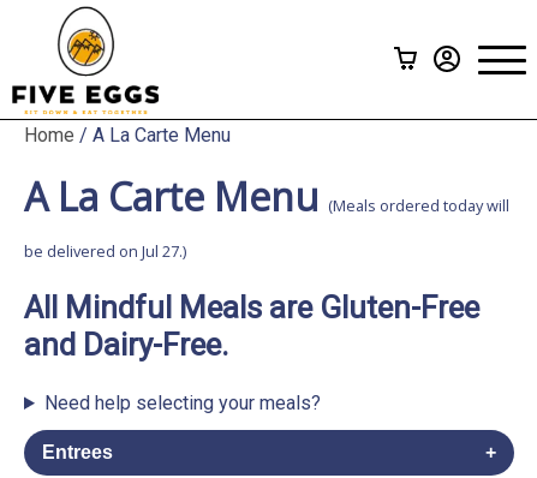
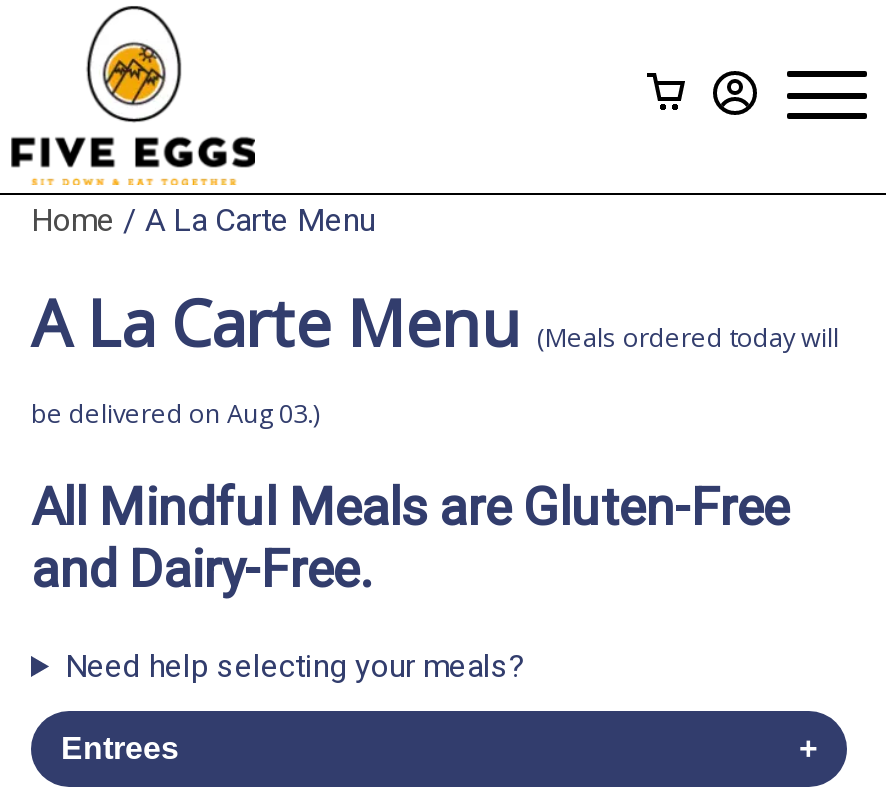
[24,240,186,262] be delivered on Jul 27.) -> [31,395,319,431] be delivered on Aug 03.)

